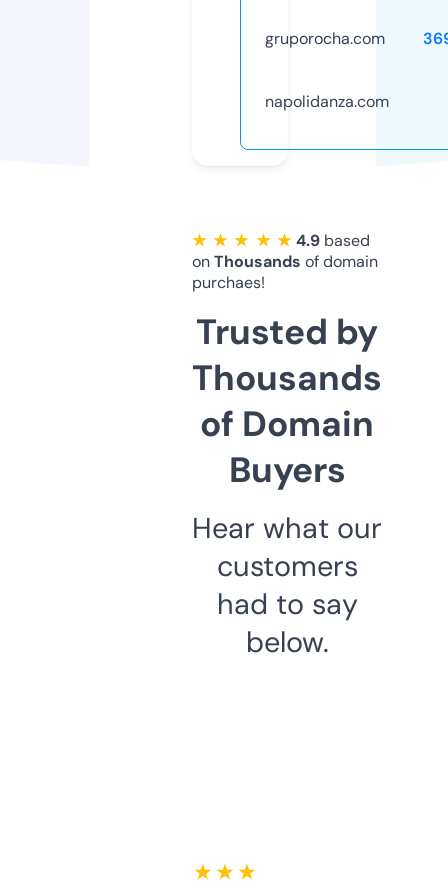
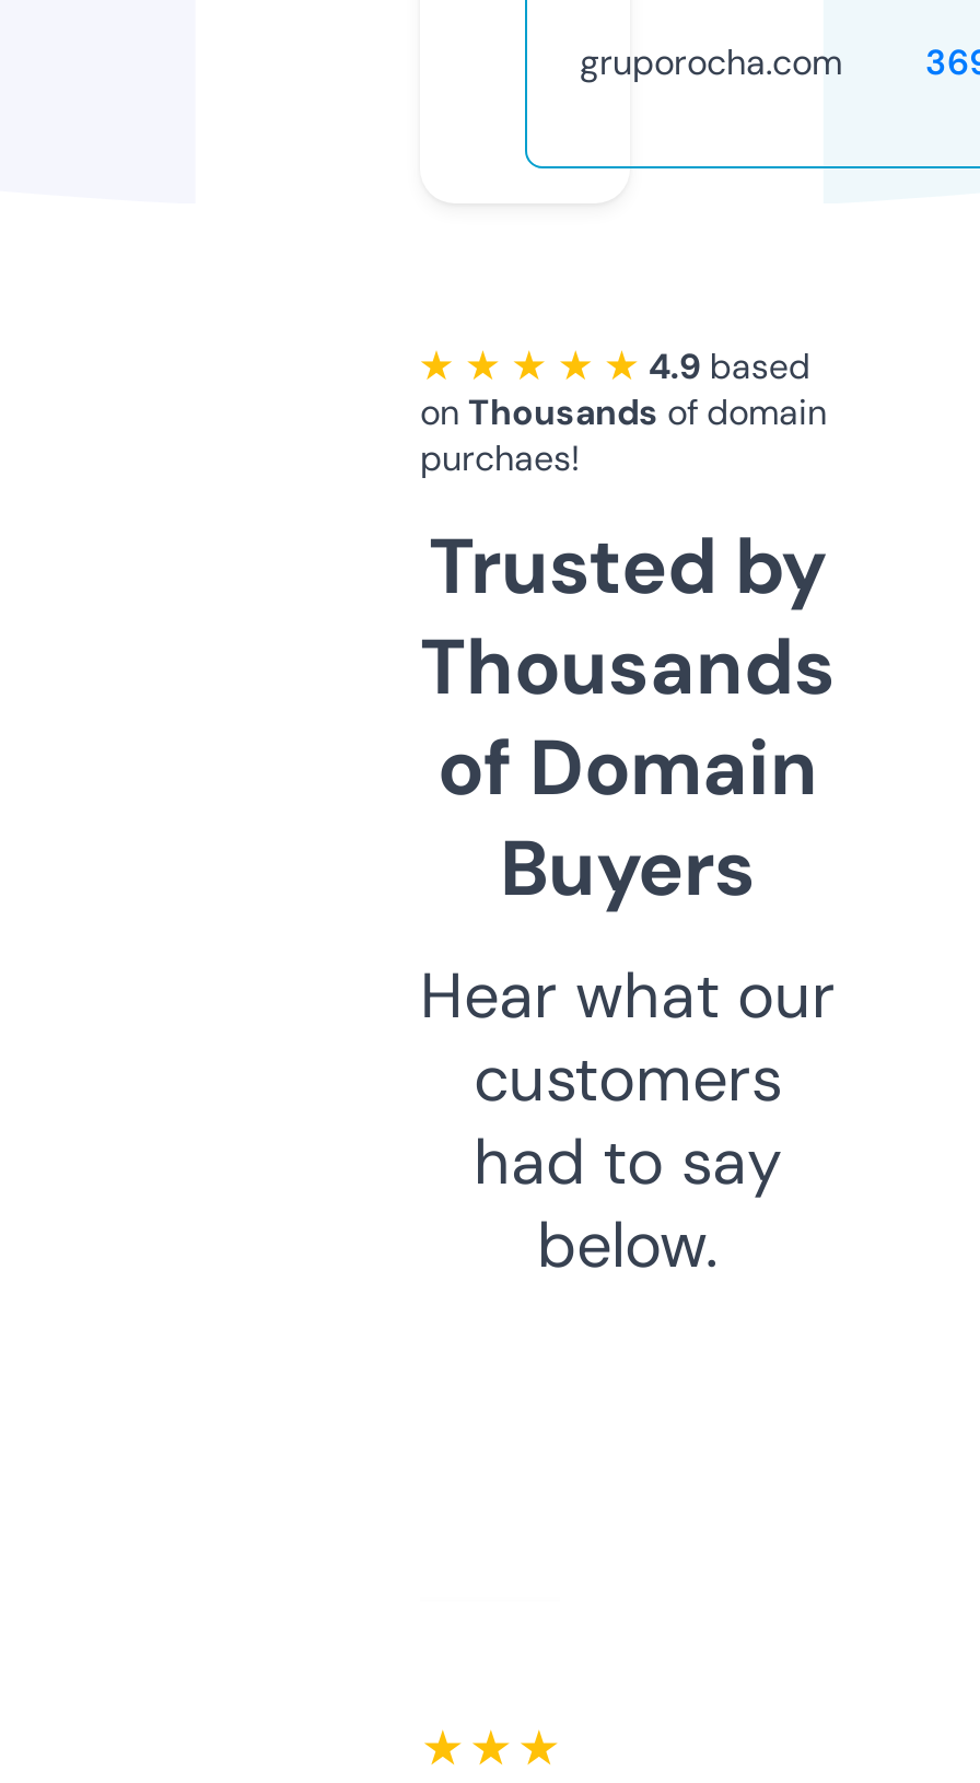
[265,91,389,112] napolidanza.com -> none

